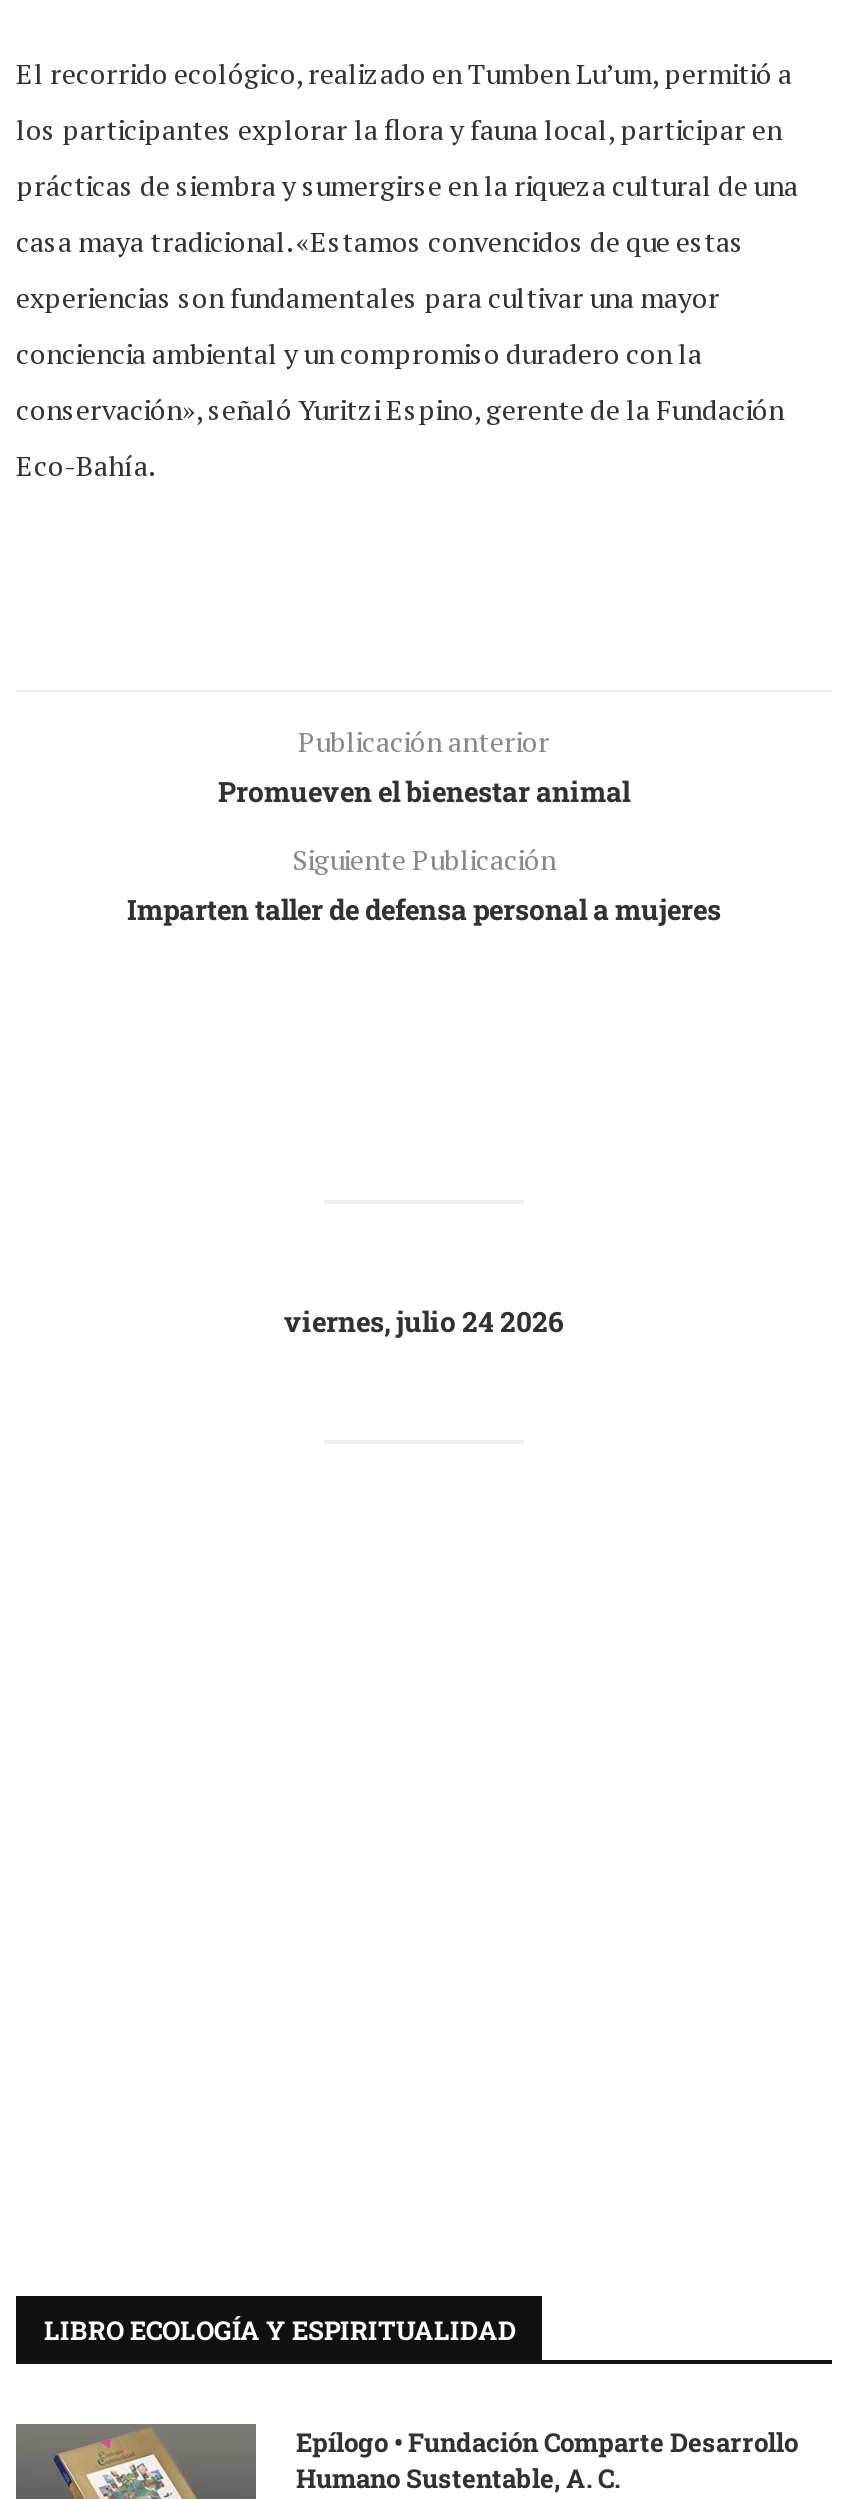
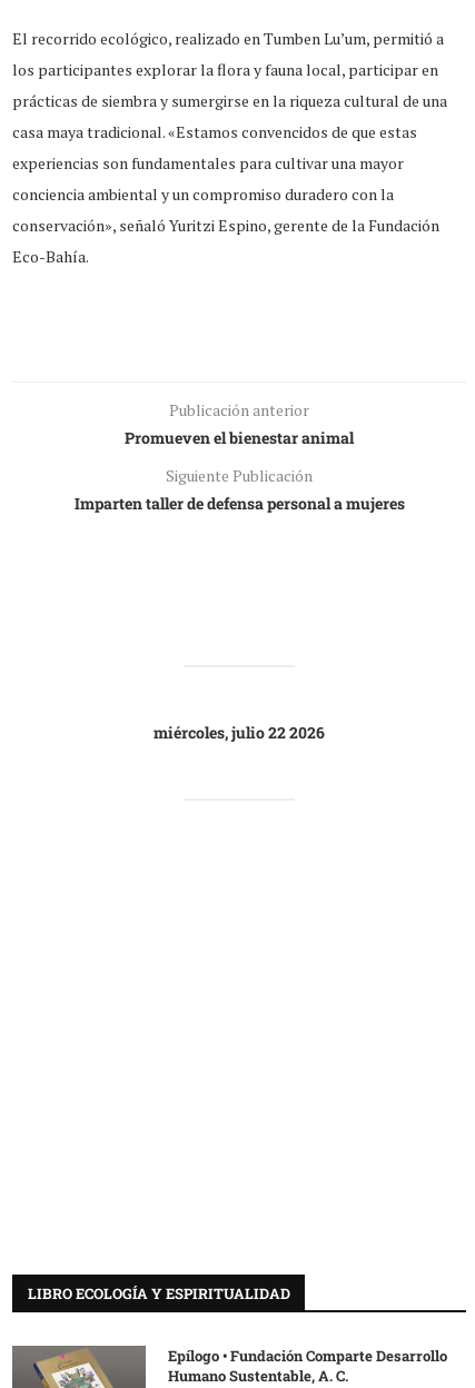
[284,1301,564,1339] viernes, julio 24 2026 -> [154,722,325,743] miércoles, julio 22 2026

